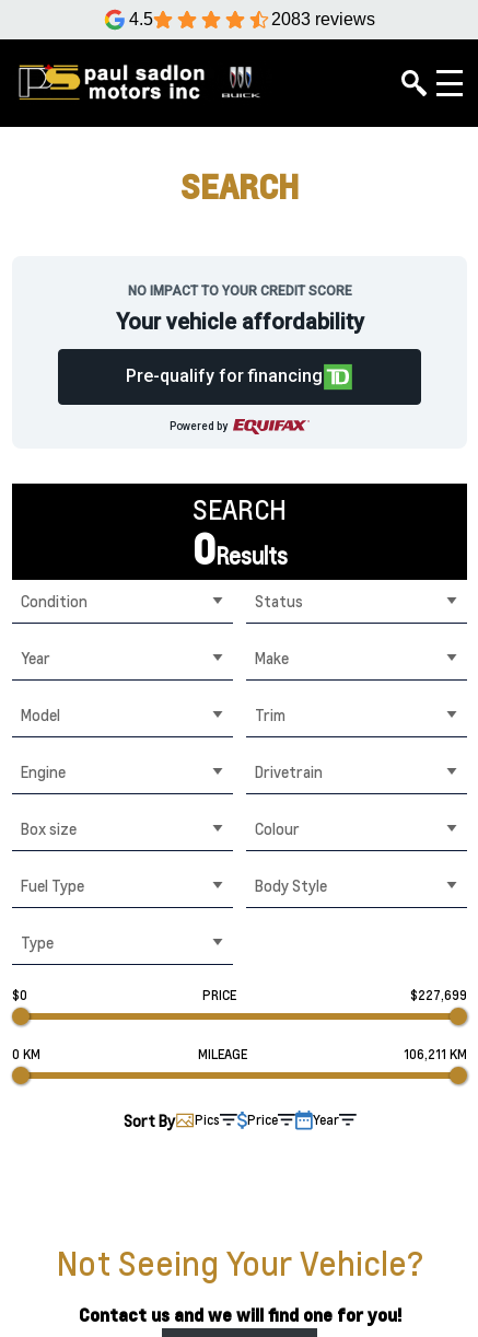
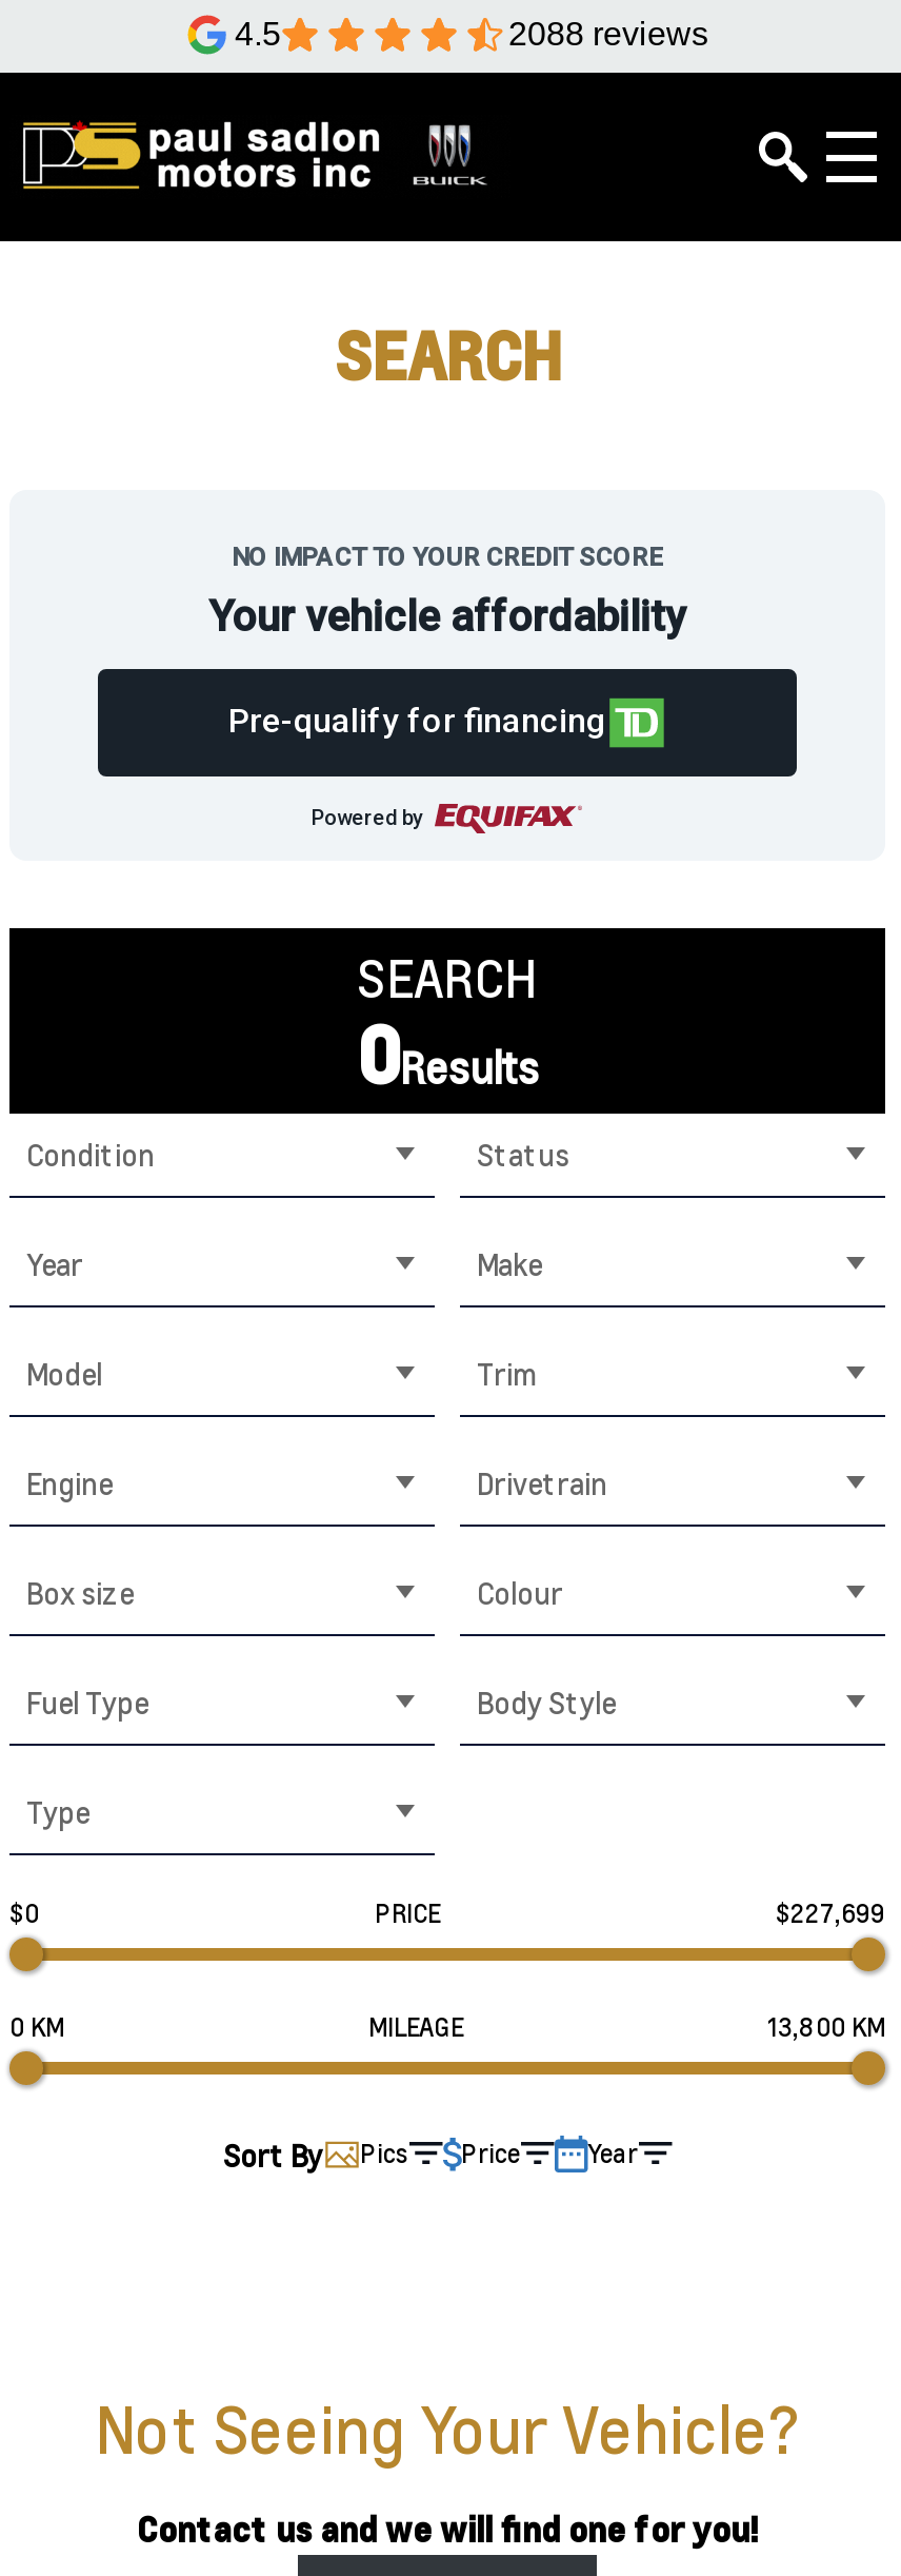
[271,10,375,28] 2083 reviews -> [508,16,708,52] 2088 reviews
[404,1046,467,1062] 106,211 KM -> [767,2011,885,2043] 13,800 KM

